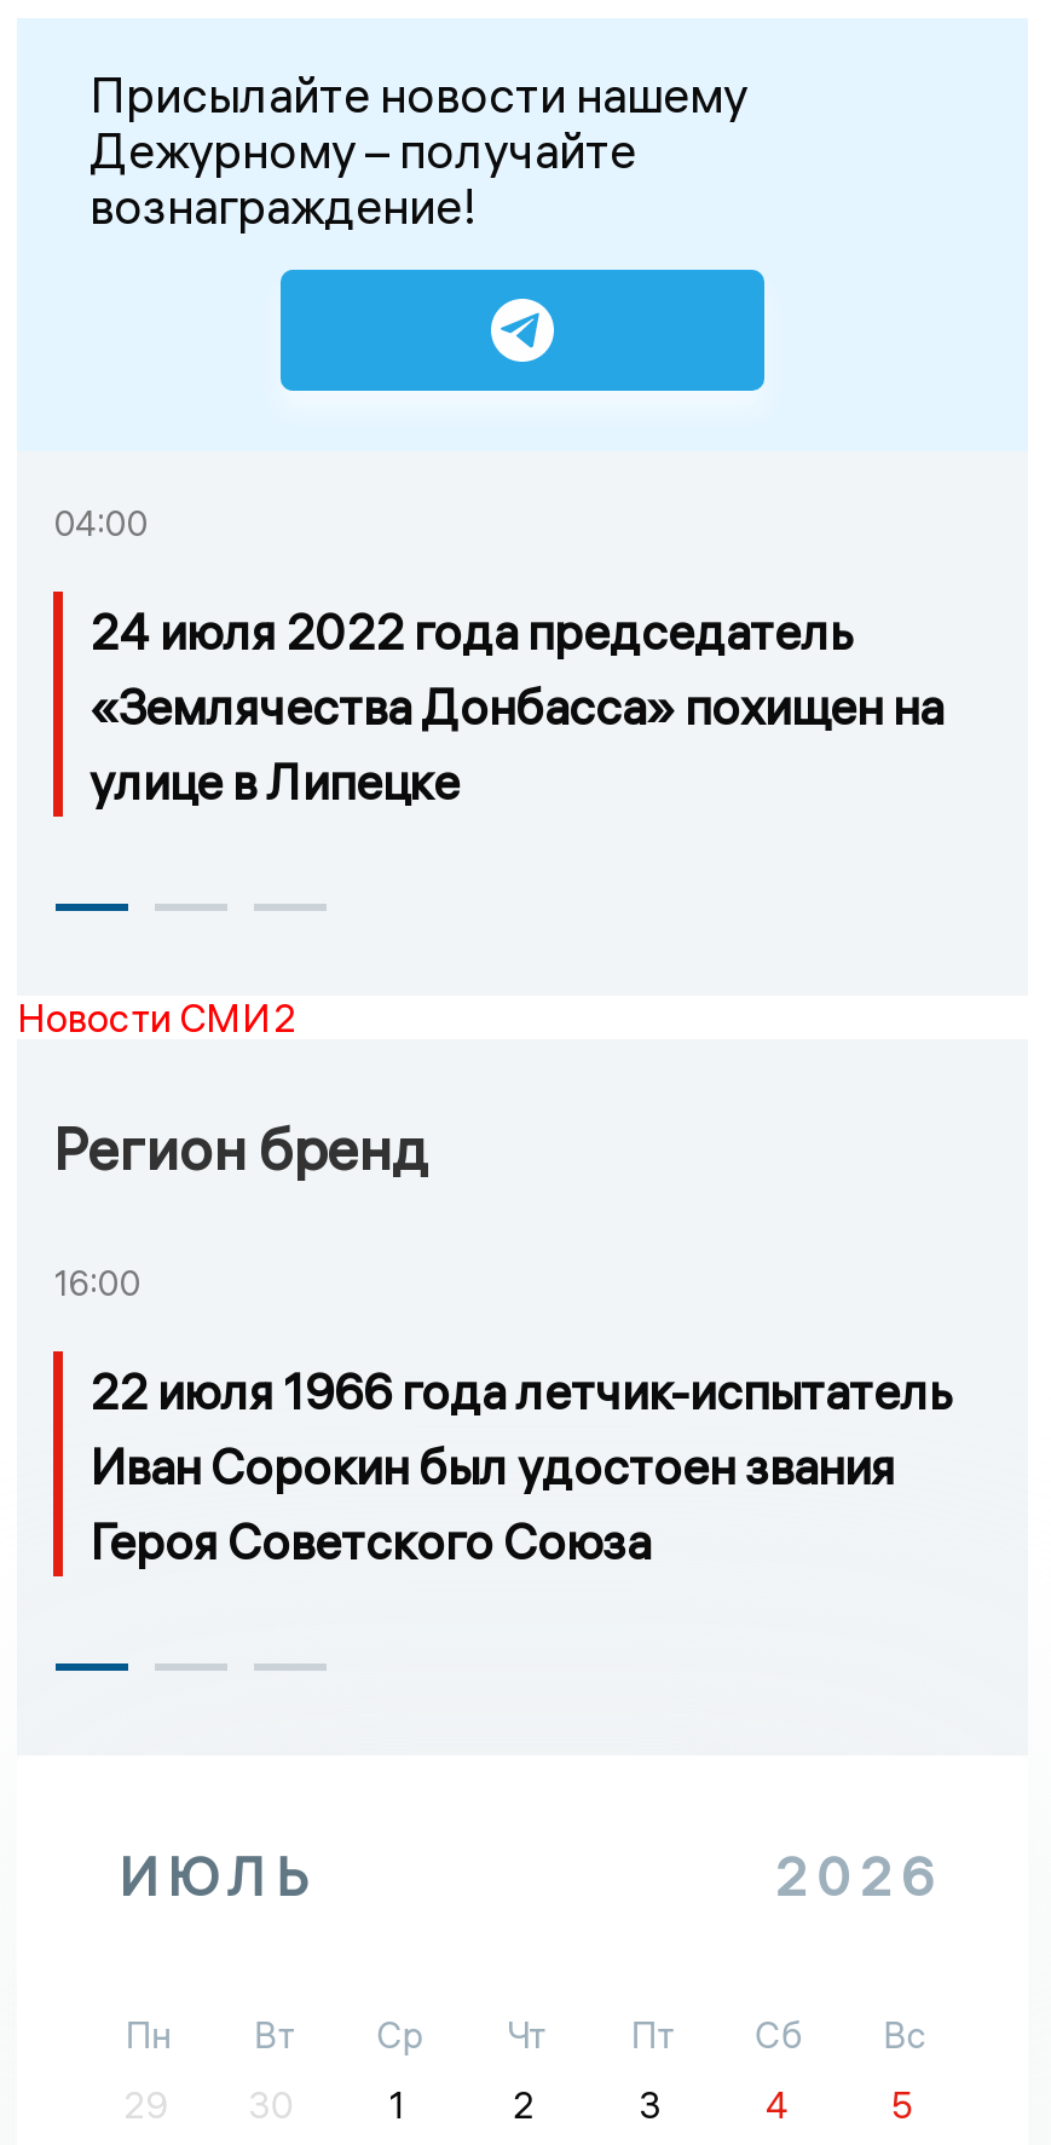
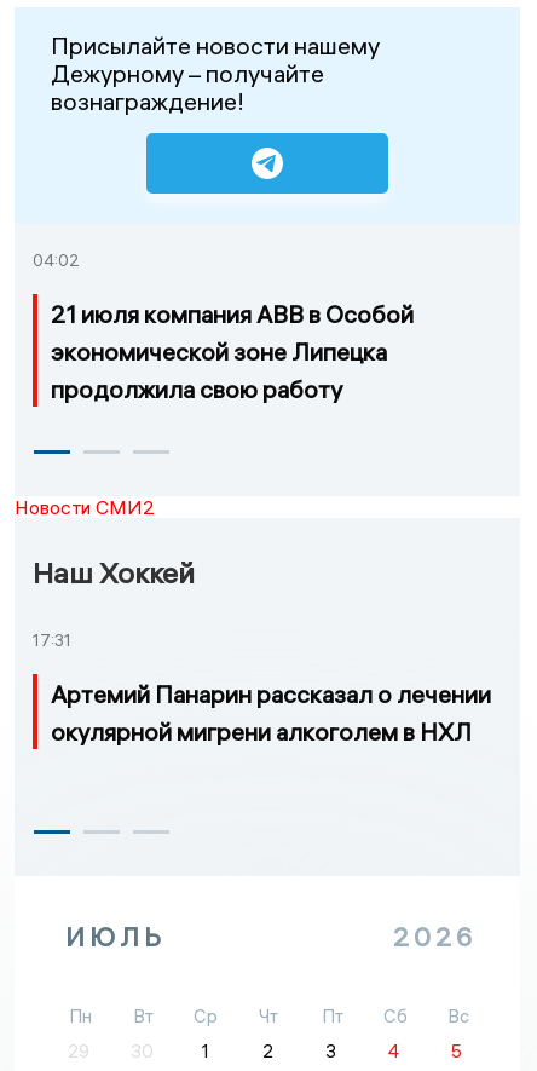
[53,503,148,546] 04:00 -> [33,250,80,271] 04:02
[89,602,943,812] 24 июля 2022 года председатель | «Землячества Донбасса» похищен на | улице в Липецке -> [51,299,414,404] 21 июля компания АВВ в Особой | экономической зоне Липецка | продолжила свою работу
[53,1112,428,1185] Регион бренд -> [33,554,195,591] Наш Хоккей
[53,1262,140,1306] 16:00 -> [33,630,71,651] 17:31
[89,1361,953,1572] 22 июля 1966 года летчик-испытатель | Иван Сорокин был удостоен звания | Героя Советского Союза -> [51,679,491,747] Артемий Панарин рассказал о лечении | окулярной мигрени алкоголем в НХЛ

